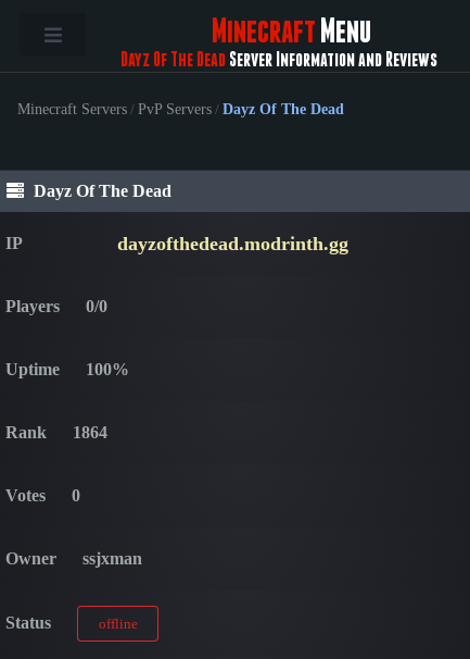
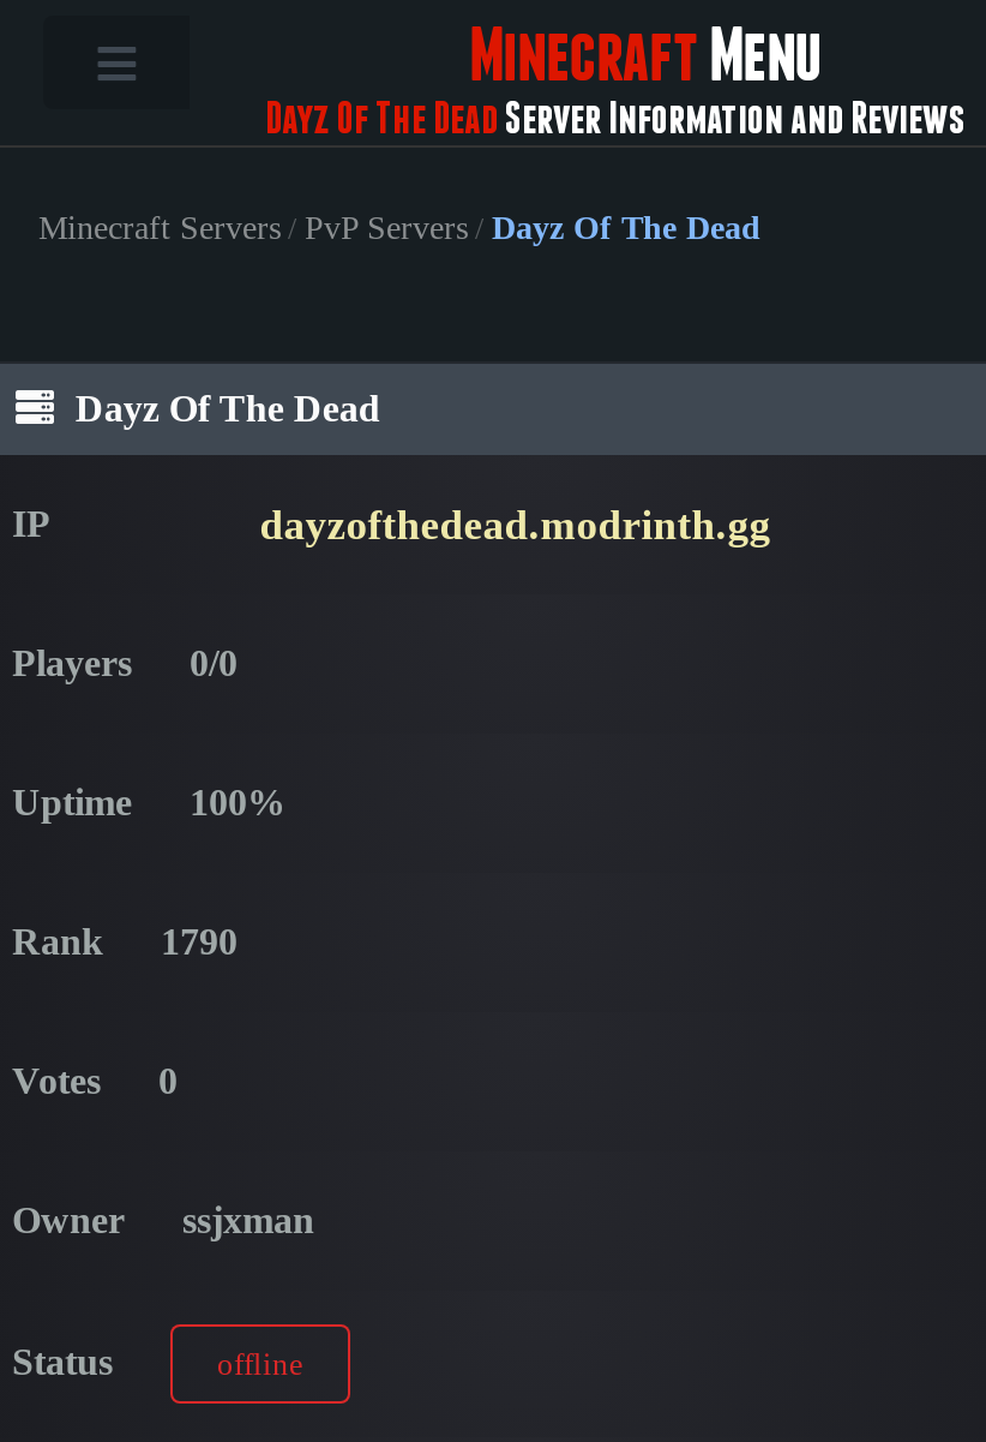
[5,423,107,441] Rank 1864 -> [12,920,238,961] Rank 1790

